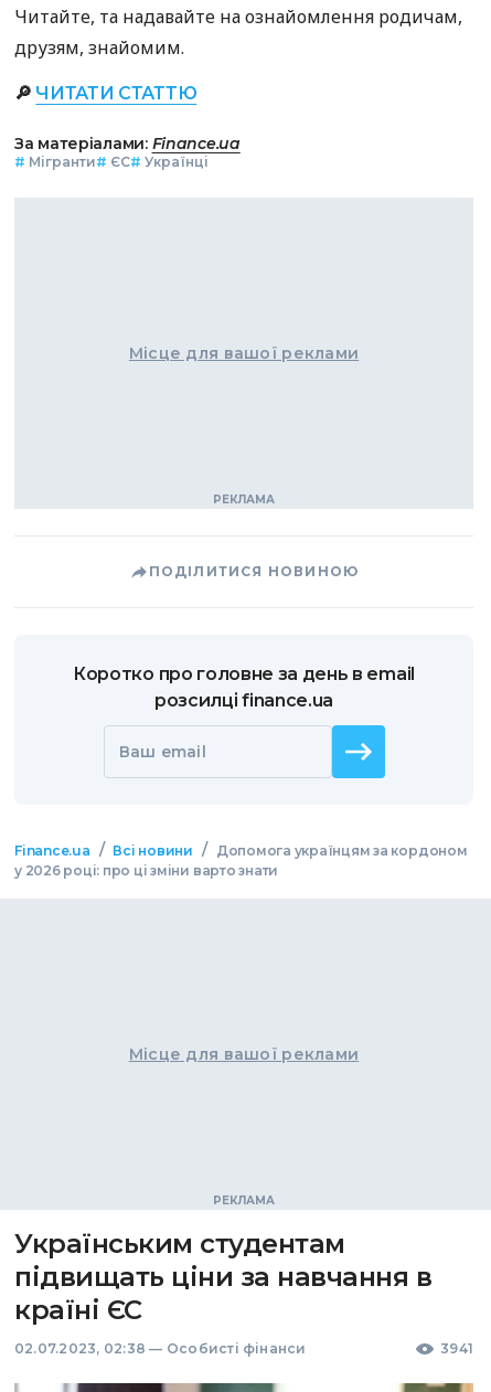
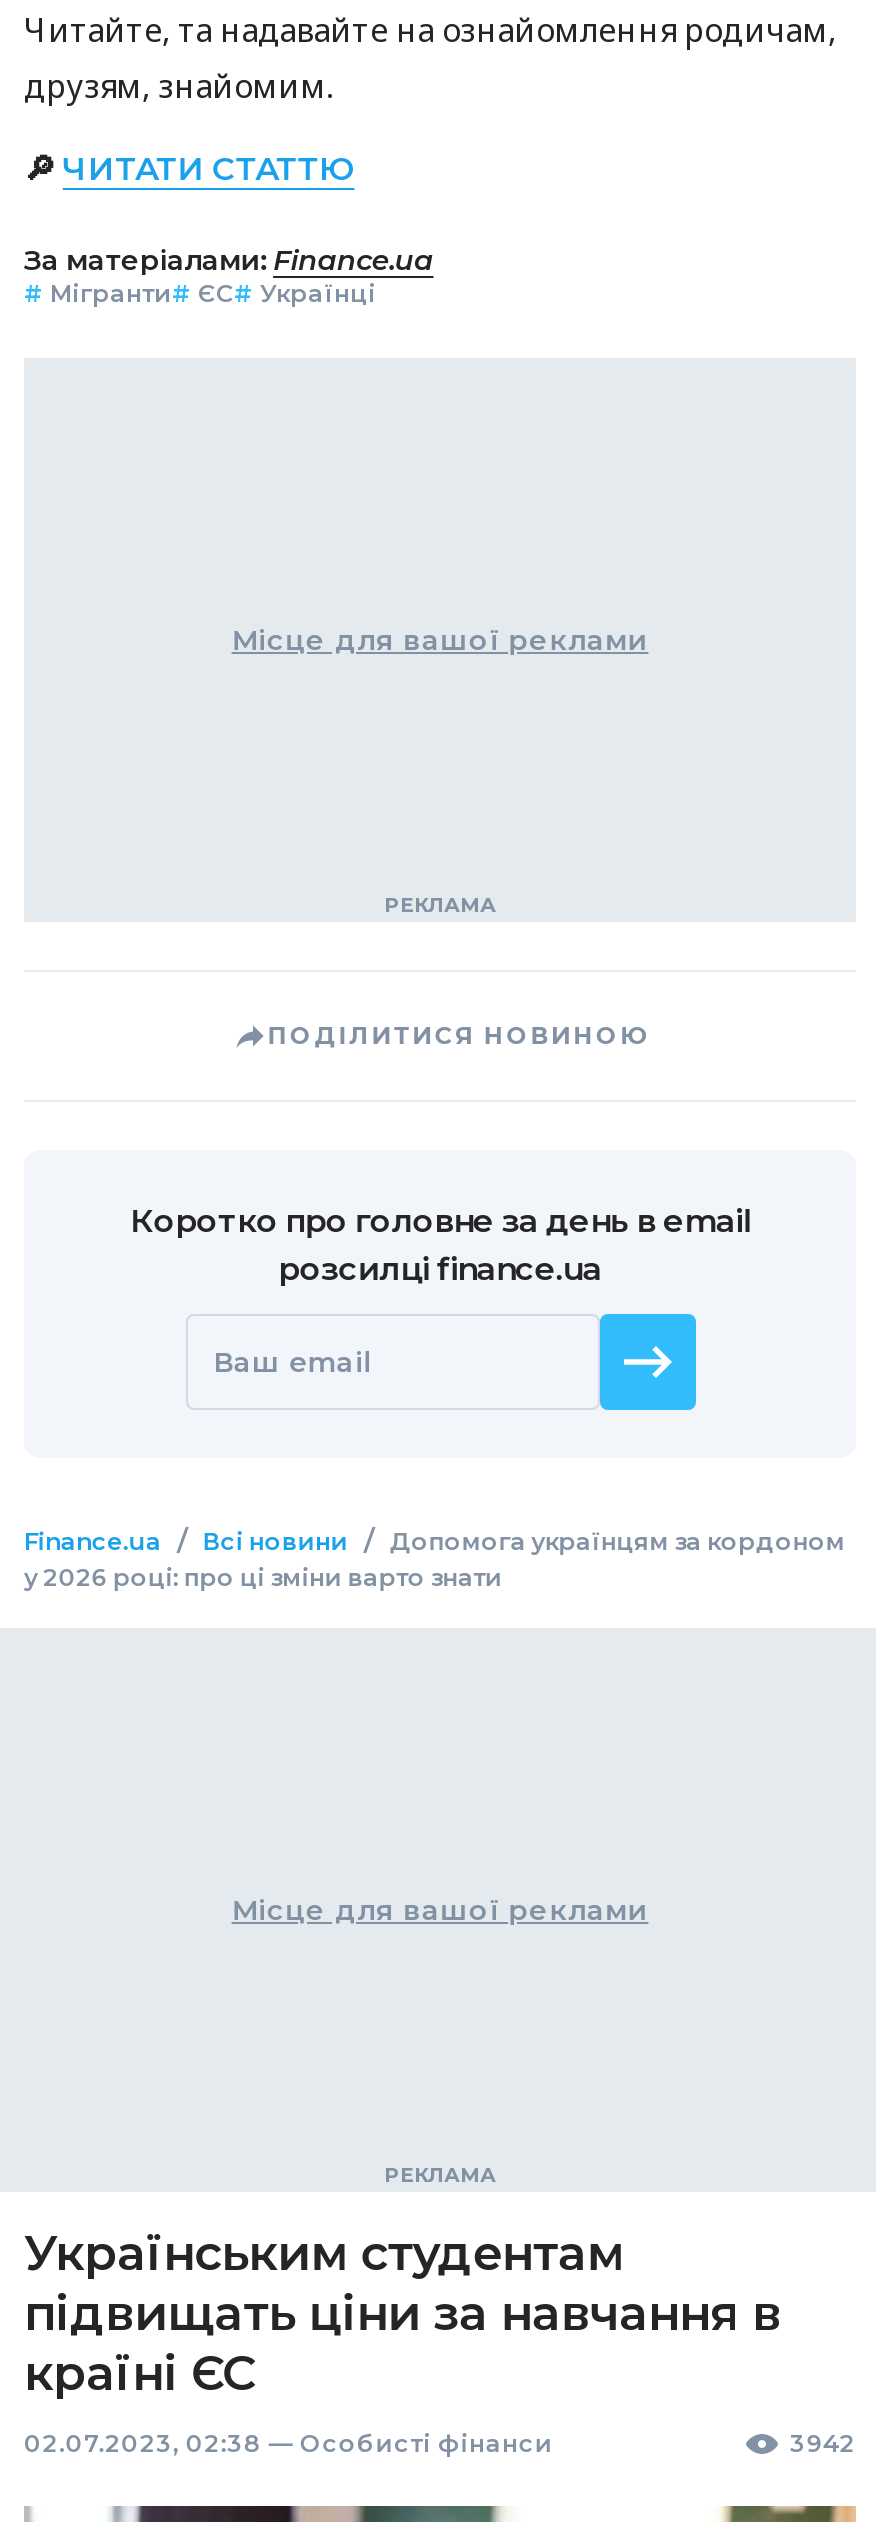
[440,1340,473,1356] 3941 -> [790,2427,856,2457] 3942

